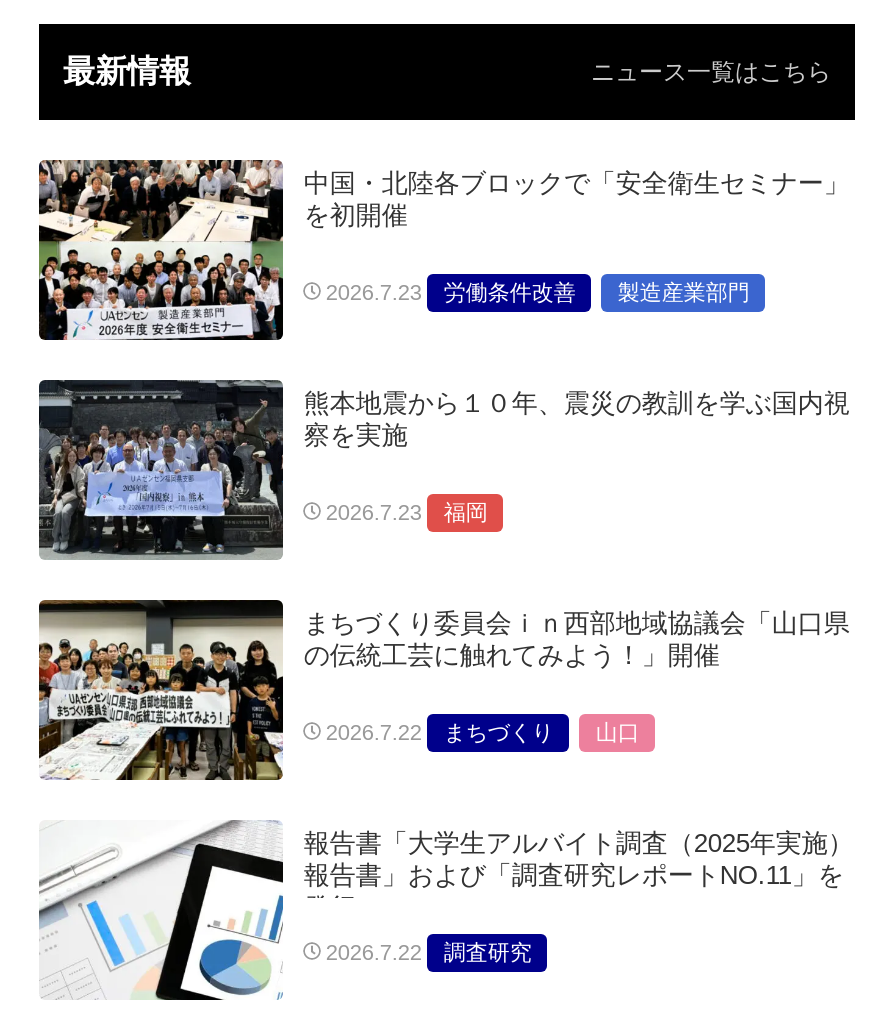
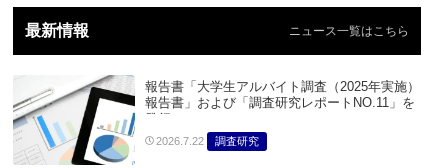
[37,158,850,342] [image] | 中国・北陸各ブロックで「安全衛生セミナー」 | を初開催 | 2026.7.23 | 労働条件改善 | 製造産業部門 -> none
[37,378,850,562] [image] | 熊本地震から１０年、震災の教訓を学ぶ国内視 | 察を実施 | 2026.7.23 | 福岡 -> none
[37,598,850,782] [image] | まちづくり委員会ｉｎ西部地域協議会「山口県 | の伝統工芸に触れてみよう！」開催 | 2026.7.22 | まちづくり | 山口 -> none

